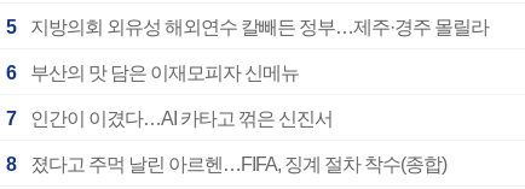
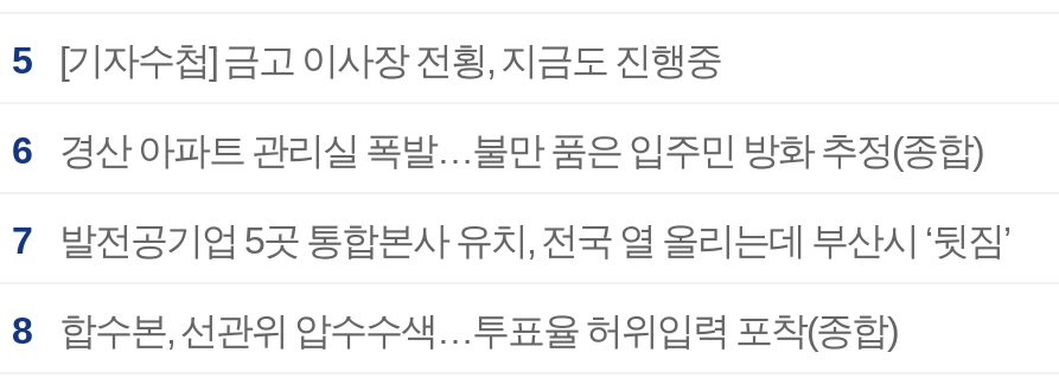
[30,17,489,37] 지방의회 외유성 해외연수 칼빼든 정부…제주·경주 몰릴라 -> [59,40,721,81] [기자수첩] 금고 이사장 전횡, 지금도 진행중
[30,63,299,83] 부산의 맛 담은 이재모피자 신메뉴 -> [59,130,982,171] 경산 아파트 관리실 폭발…불만 품은 입주민 방화 추정(종합)
[30,108,333,129] 인간이 이겼다…AI 카타고 꺾은 신진서 -> [59,220,1010,261] 발전공기업 5곳 통합본사 유치, 전국 열 올리는데 부산시 ‘뒷짐’
[30,154,446,175] 졌다고 주먹 날린 아르헨…FIFA, 징계 절차 착수(종합) -> [59,310,897,351] 합수본, 선관위 압수수색…투표율 허위입력 포착(종합)

